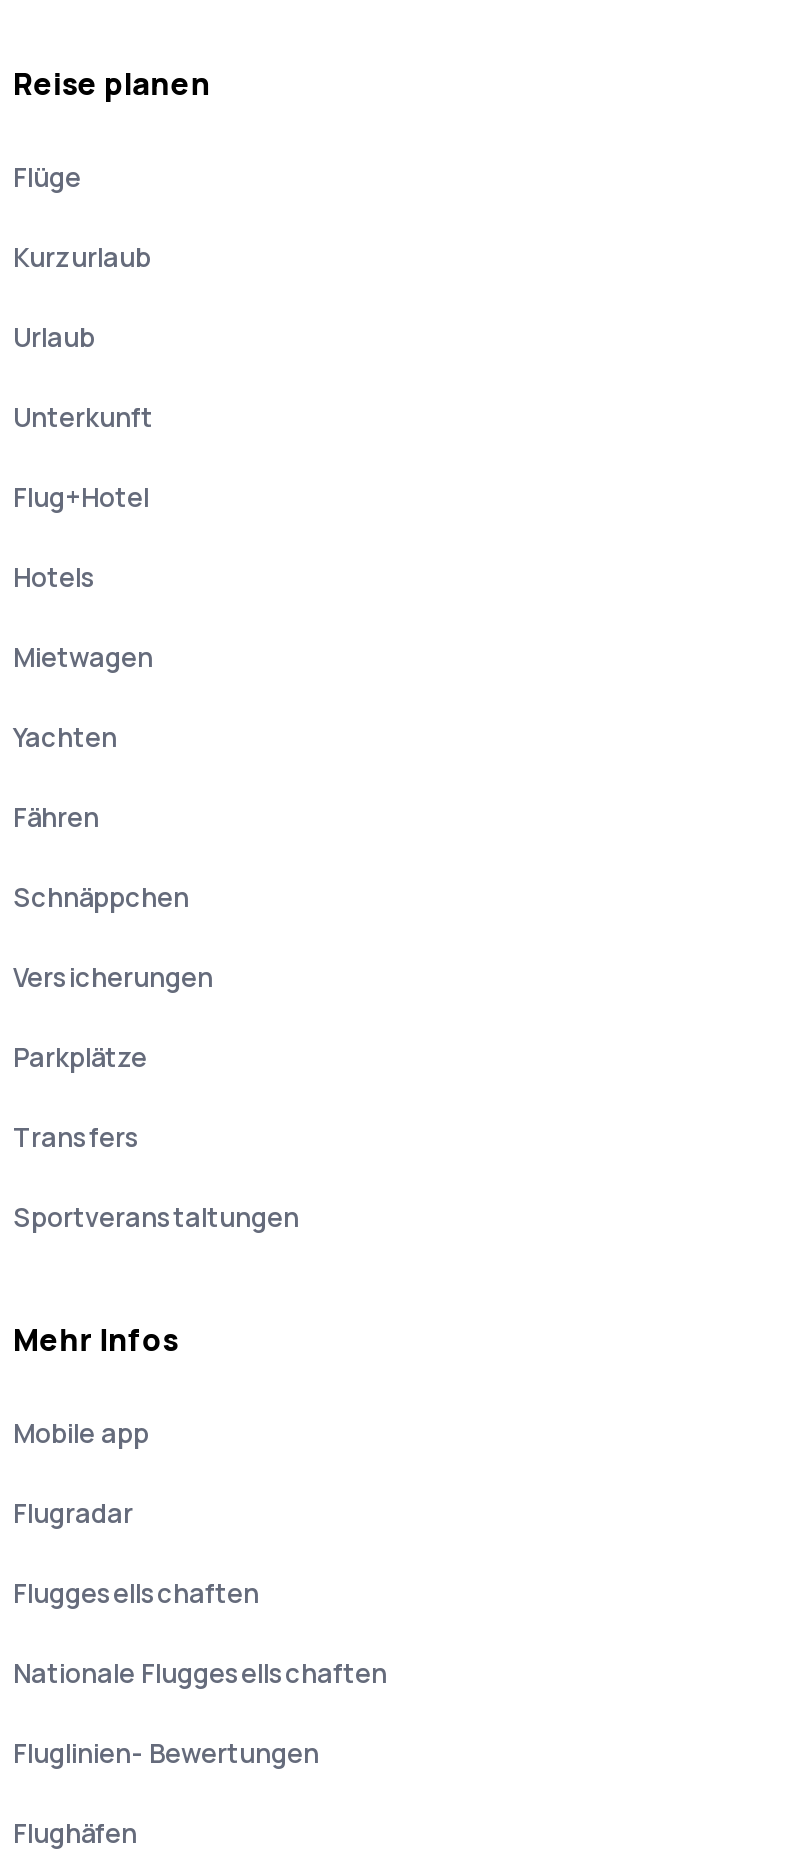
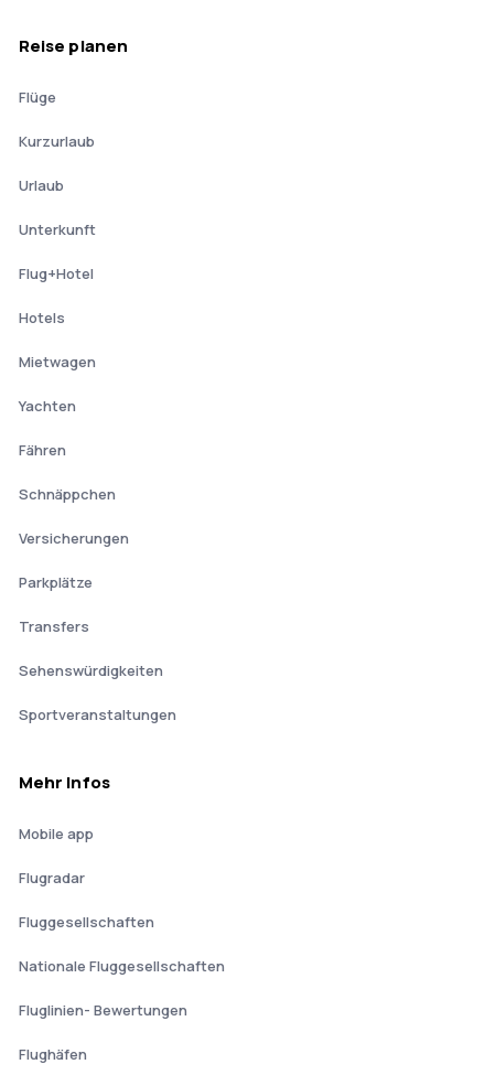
none -> [19,660,163,680] Sehenswürdigkeiten

